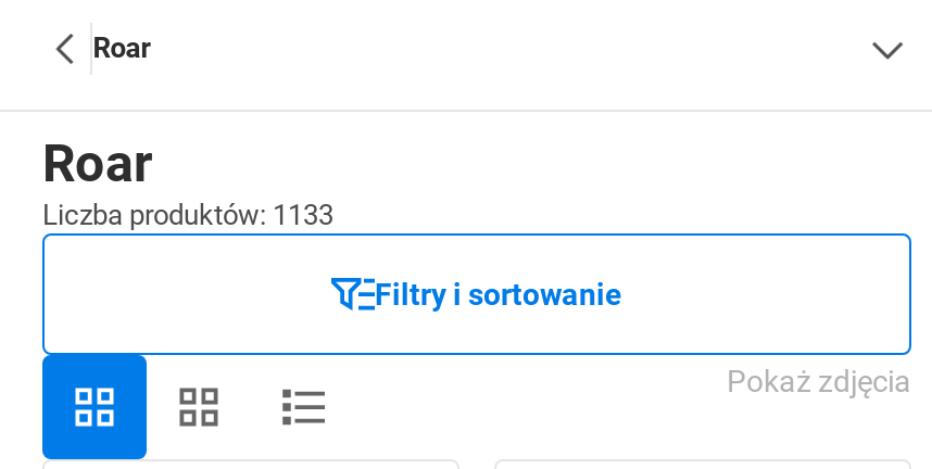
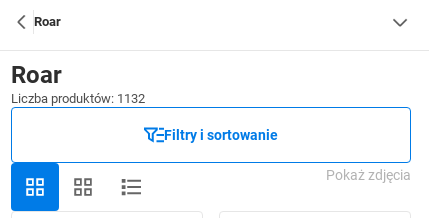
[42,199,333,231] Liczba produktów: 1133 -> [11,91,145,106] Liczba produktów: 1132

